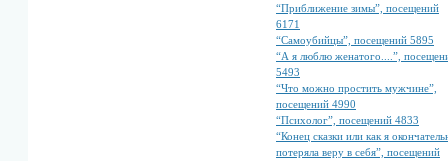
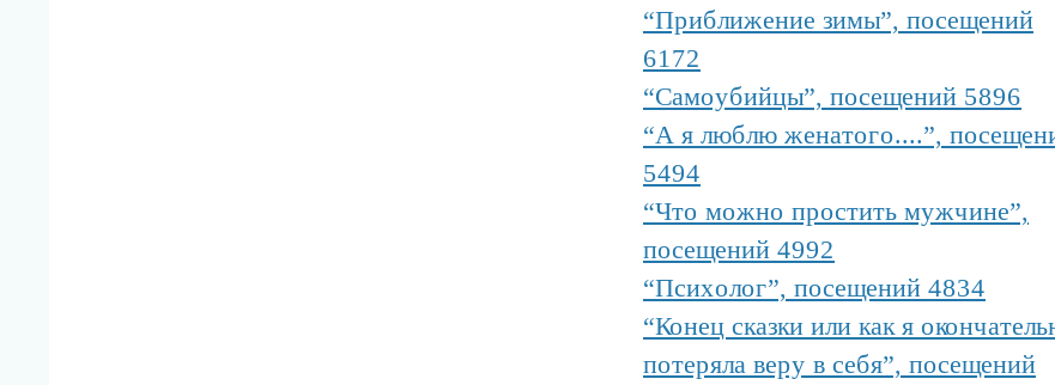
[276,18,300,30] 6171 -> [643,43,701,72] 6172
[276,34,434,46] “Самоубийцы”, посещений 5895 -> [643,82,1021,110] “Самоубийцы”, посещений 5896
[276,66,300,78] 5493 -> [643,158,701,187] 5494
[276,98,356,110] посещений 4990 -> [643,235,835,263] посещений 4992
[276,114,419,126] “Психолог”, посещений 4833 -> [643,273,986,302] “Психолог”, посещений 4834

